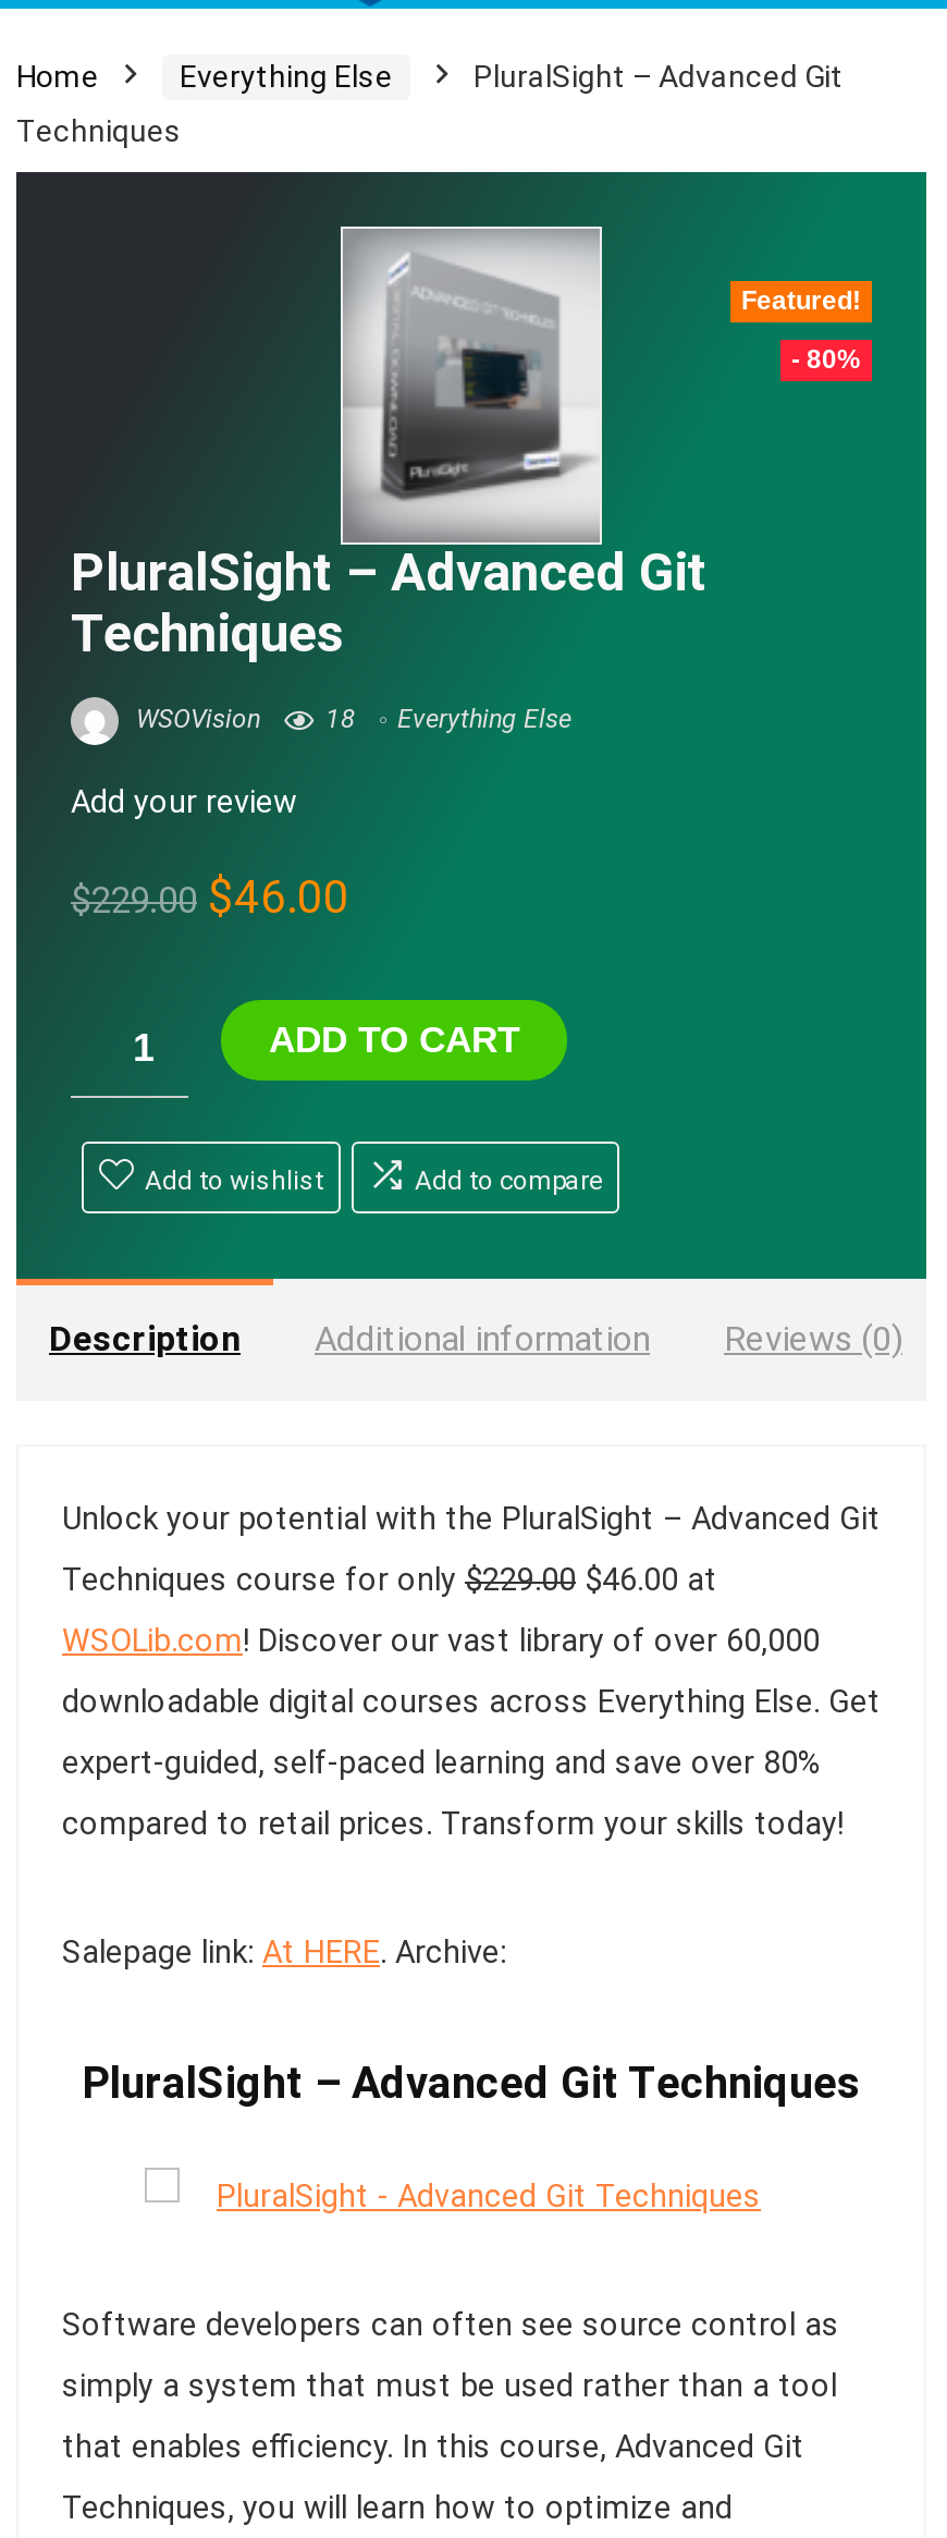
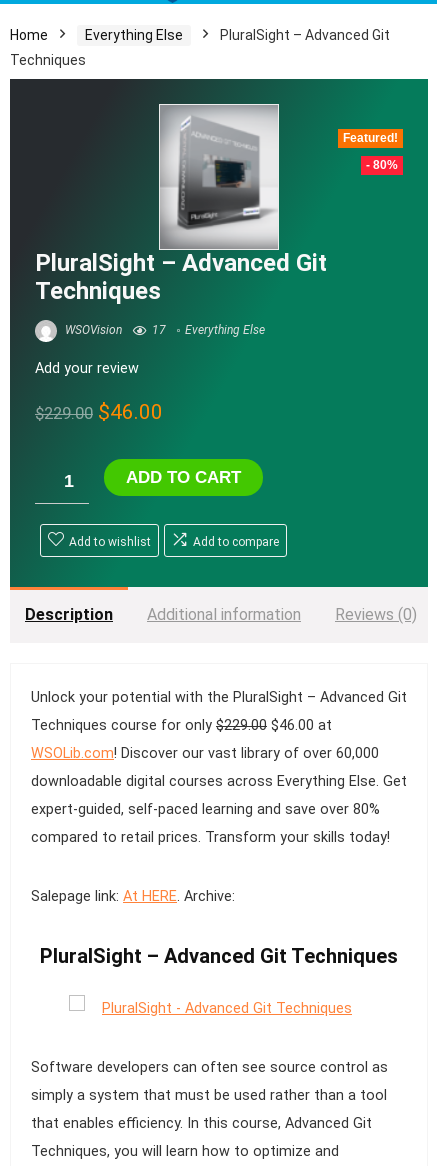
[325,704,571,735] 18 Everything Else -> [152,323,265,337] 17 Everything Else

